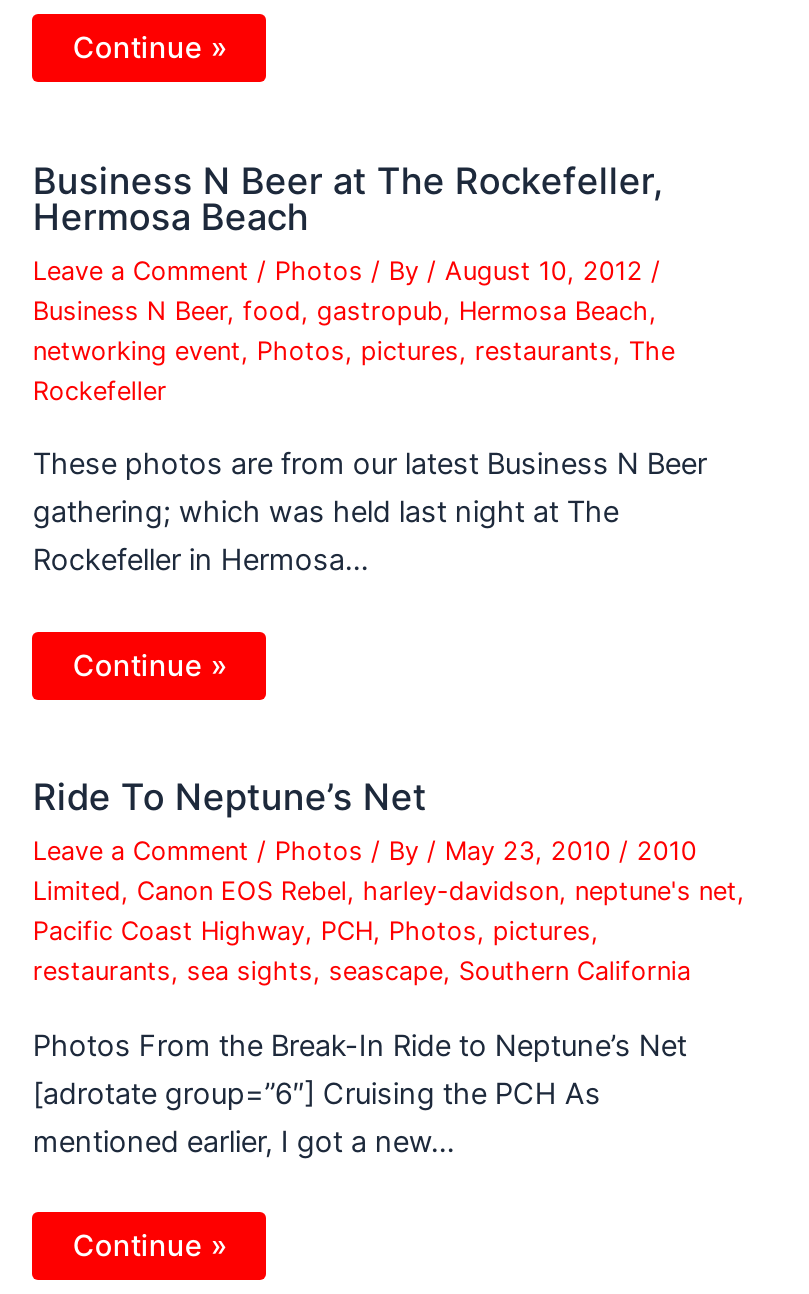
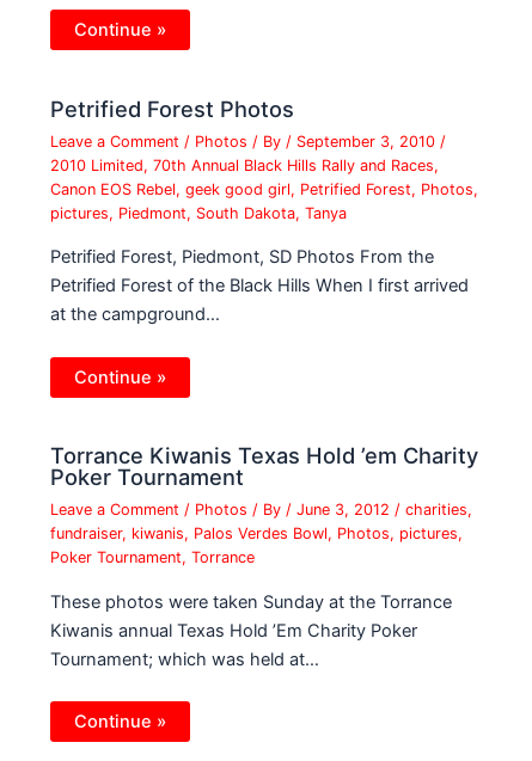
[33,158,675,406] Business N Beer at The Rockefeller, | Hermosa Beach | Leave a Comment / Photos / By / August 10, 2012 / | Business N Beer, food, gastropub, Hermosa Beach, | networking event, Photos, pictures, restaurants, The | Rockefeller -> [51,95,479,222] Petrified Forest Photos | Leave a Comment / Photos / By / September 3, 2010 / | 2010 Limited, 70th Annual Black Hills Rally and Races, | Canon EOS Rebel, geek good girl, Petrified Forest, Photos, | pictures, Piedmont, South Dakota, Tanya
[33,447,707,579] These photos are from our latest Business N Beer | gathering; which was held last night at The | Rockefeller in Hermosa… -> [51,247,469,326] Petrified Forest, Piedmont, SD Photos From the | Petrified Forest of the Black Hills When I first arrived | at the campground…
[33,775,745,987] Ride To Neptune’s Net | Leave a Comment / Photos / By / May 23, 2010 / 2010 | Limited, Canon EOS Rebel, harley-davidson, neptune's net, | Pacific Coast Highway, PCH, Photos, pictures, | restaurants, sea sights, seascape, Southern California -> [51,443,479,567] Torrance Kiwanis Texas Hold ’em Charity | Poker Tournament | Leave a Comment / Photos / By / June 3, 2012 / charities, | fundraiser, kiwanis, Palos Verdes Bowl, Photos, pictures, | Poker Tournament, Torrance
[33,1028,687,1160] Photos From the Break-In Ride to Neptune’s Net | [adrotate group=”6″] Cruising the PCH As | mentioned earlier, I got a new… -> [51,591,452,670] These photos were taken Sunday at the Torrance | Kiwanis annual Texas Hold ’Em Charity Poker | Tournament; which was held at…

